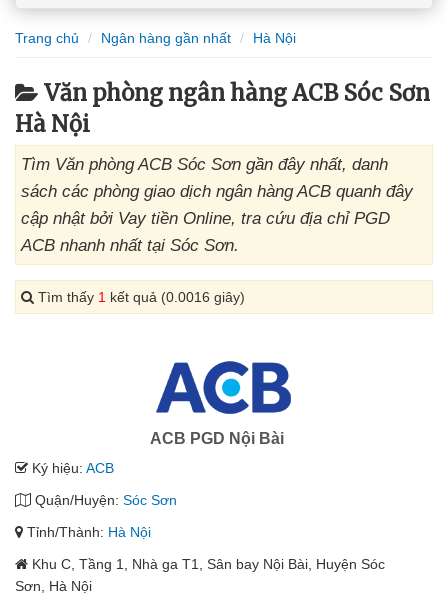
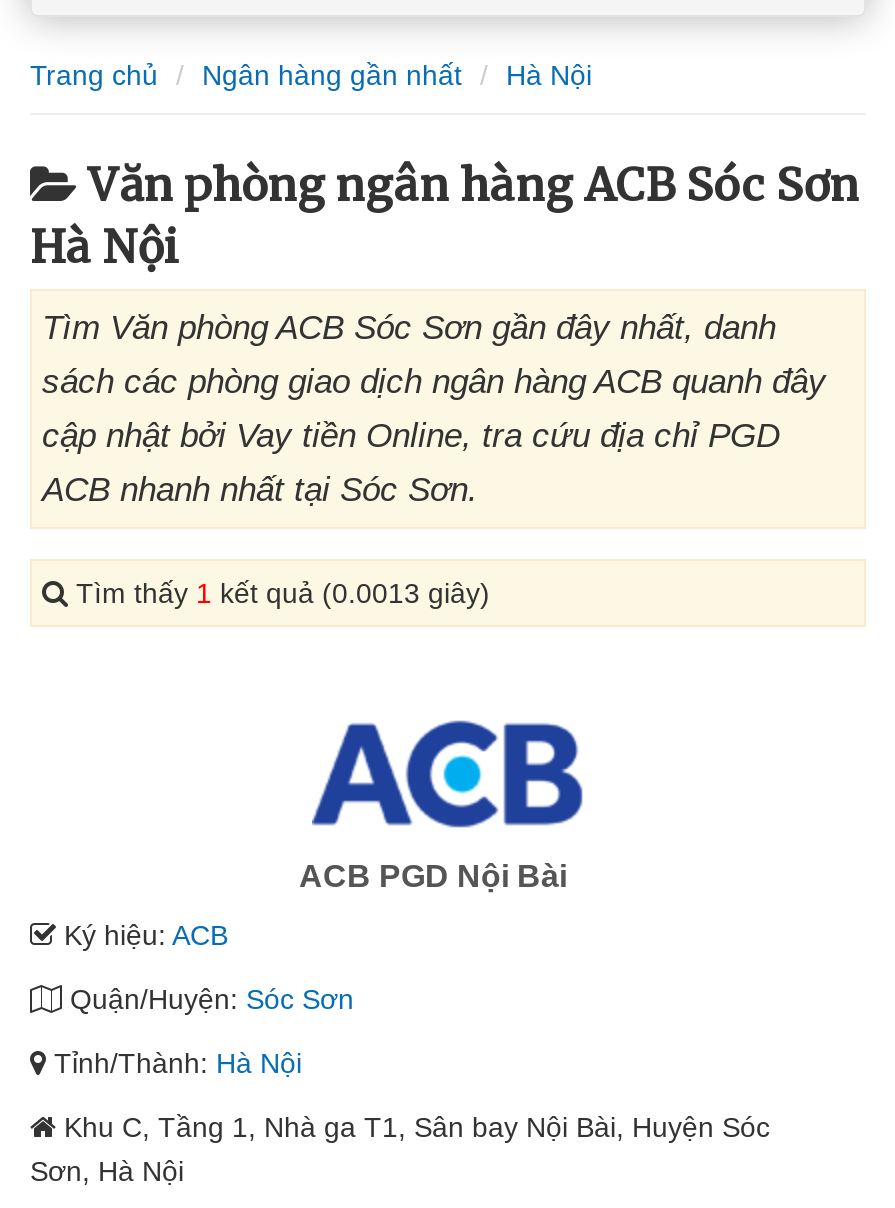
[34,289,245,305] Tìm thấy 1 kết quả (0.0016 giây) -> [68,577,490,609] Tìm thấy 1 kết quả (0.0013 giây)

